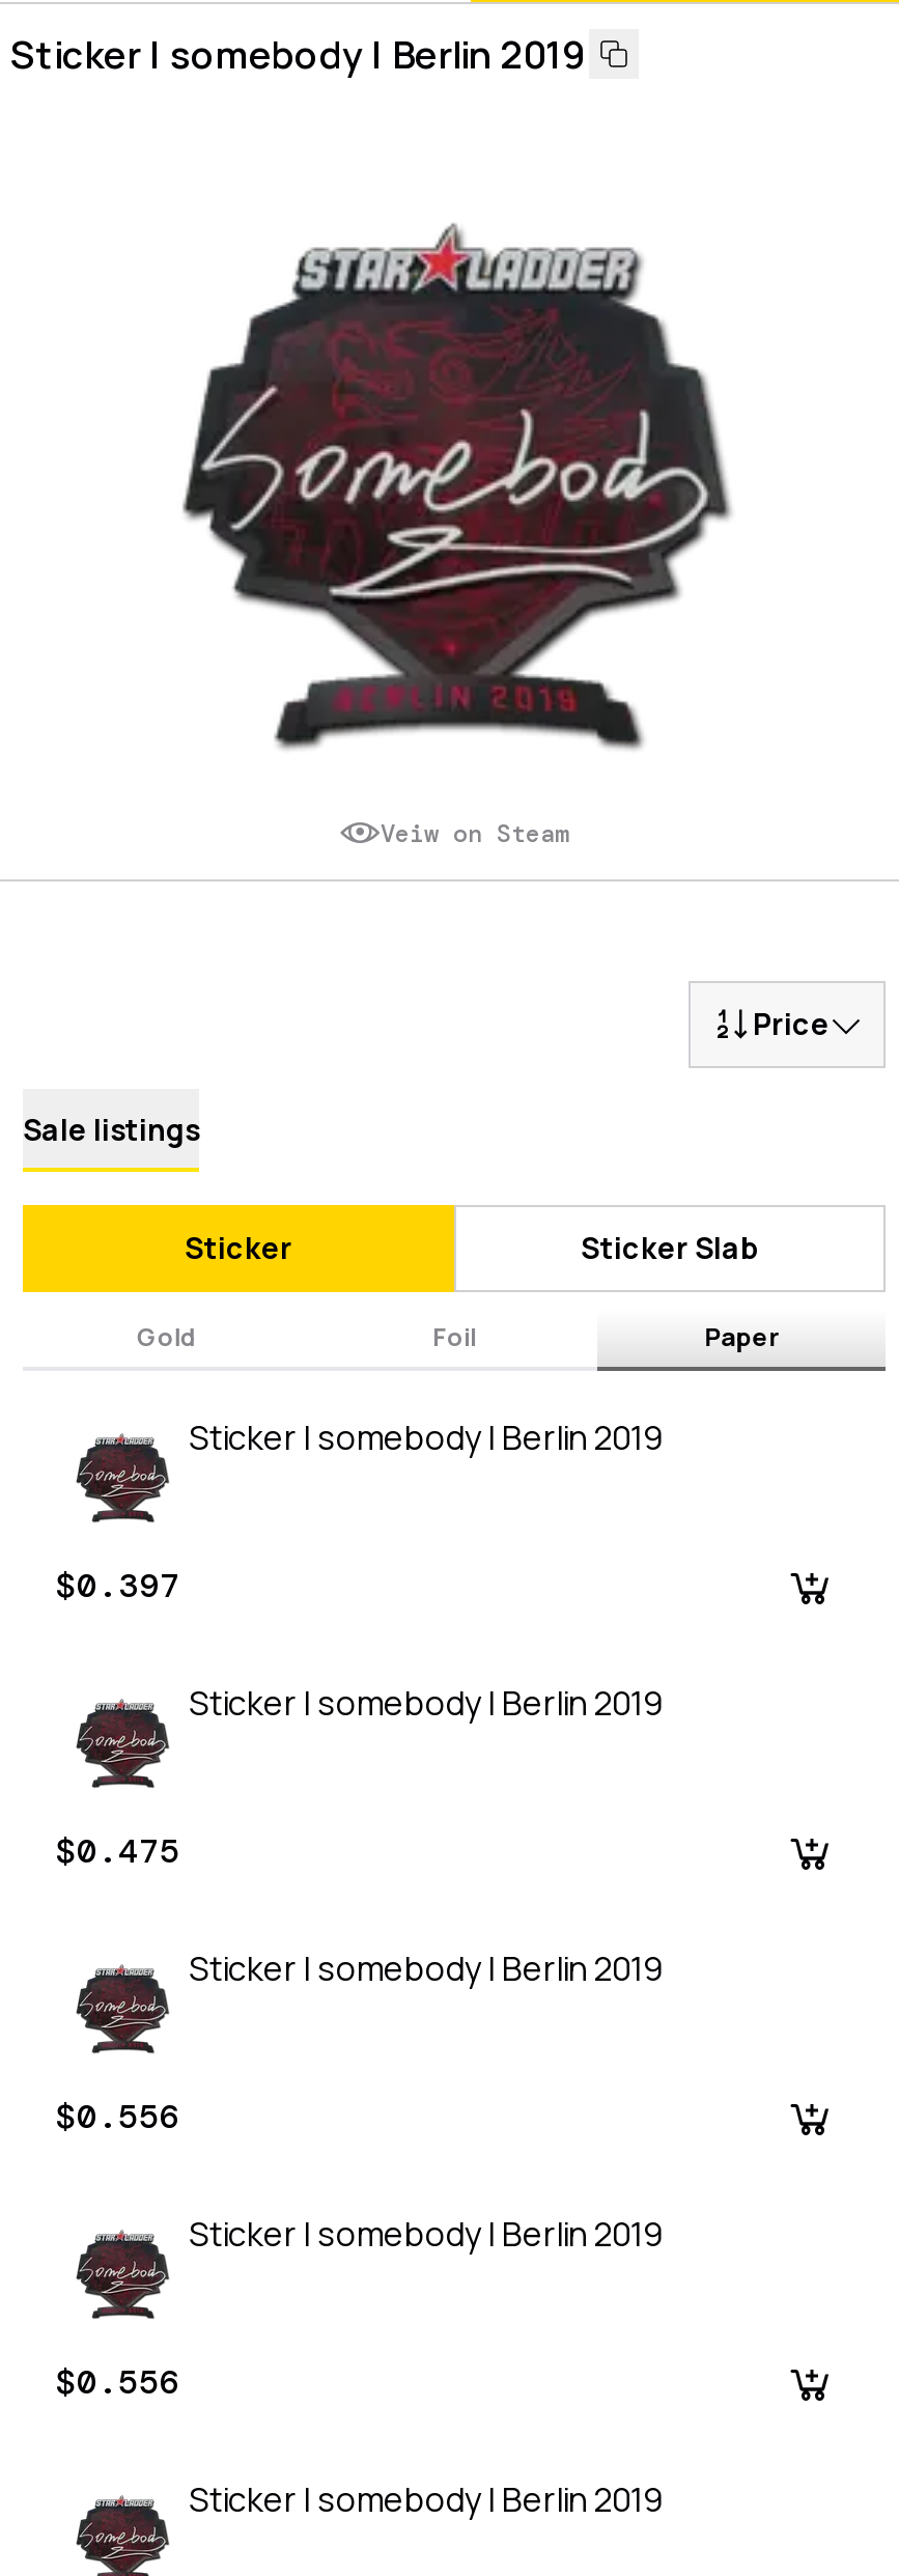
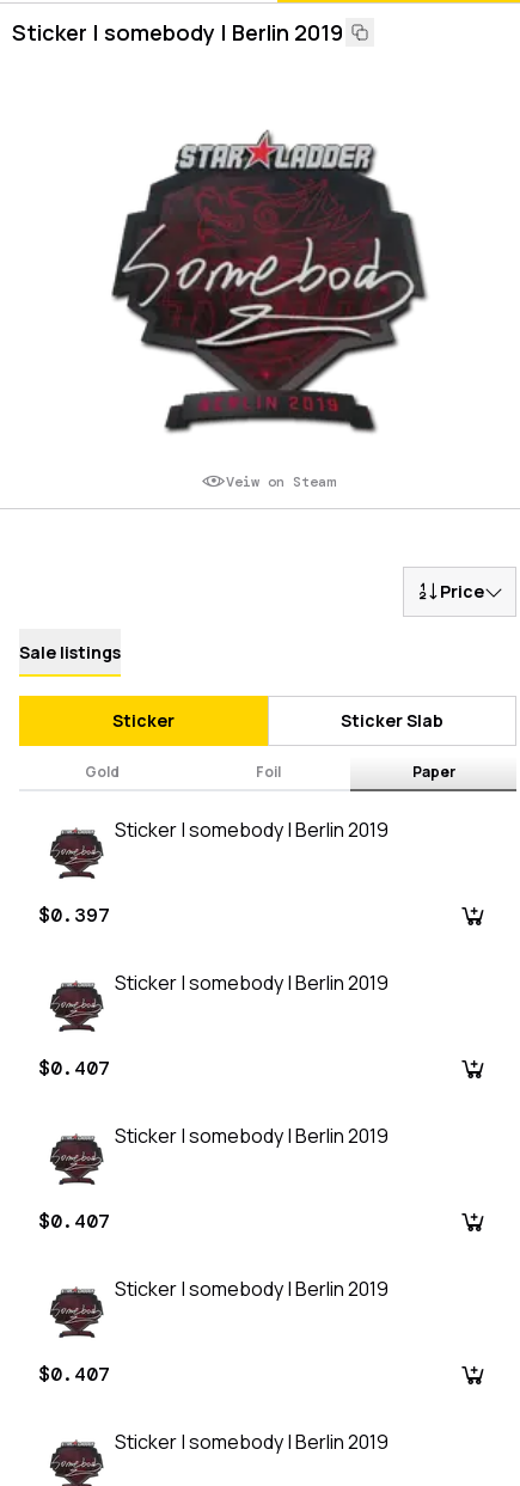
[56,1830,180,1874] $0.475 -> [38,1056,110,1081] $0.407
[56,2095,180,2139] $0.556 -> [38,1209,110,1234] $0.407
[56,2361,180,2404] $0.556 -> [38,1362,110,1387] $0.407

